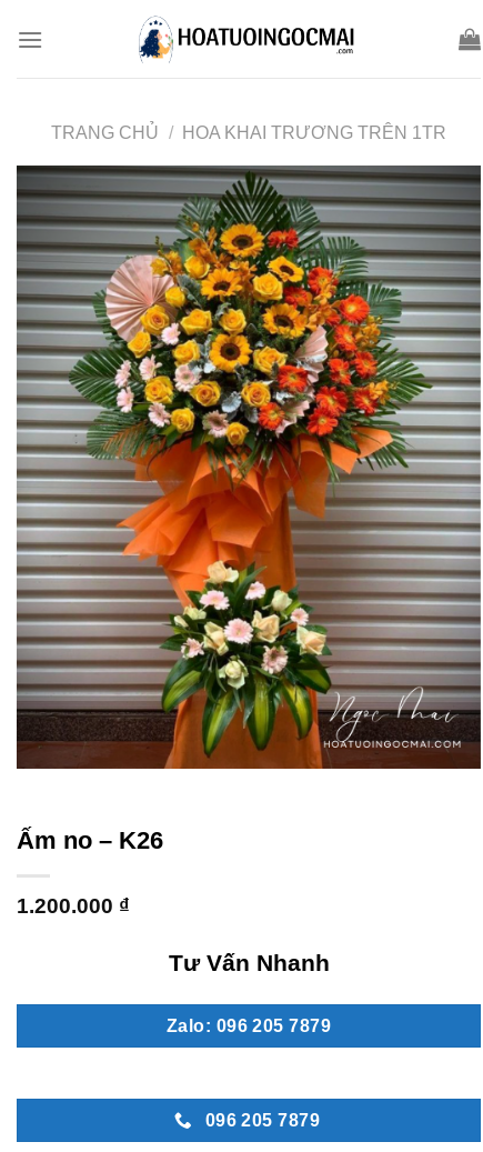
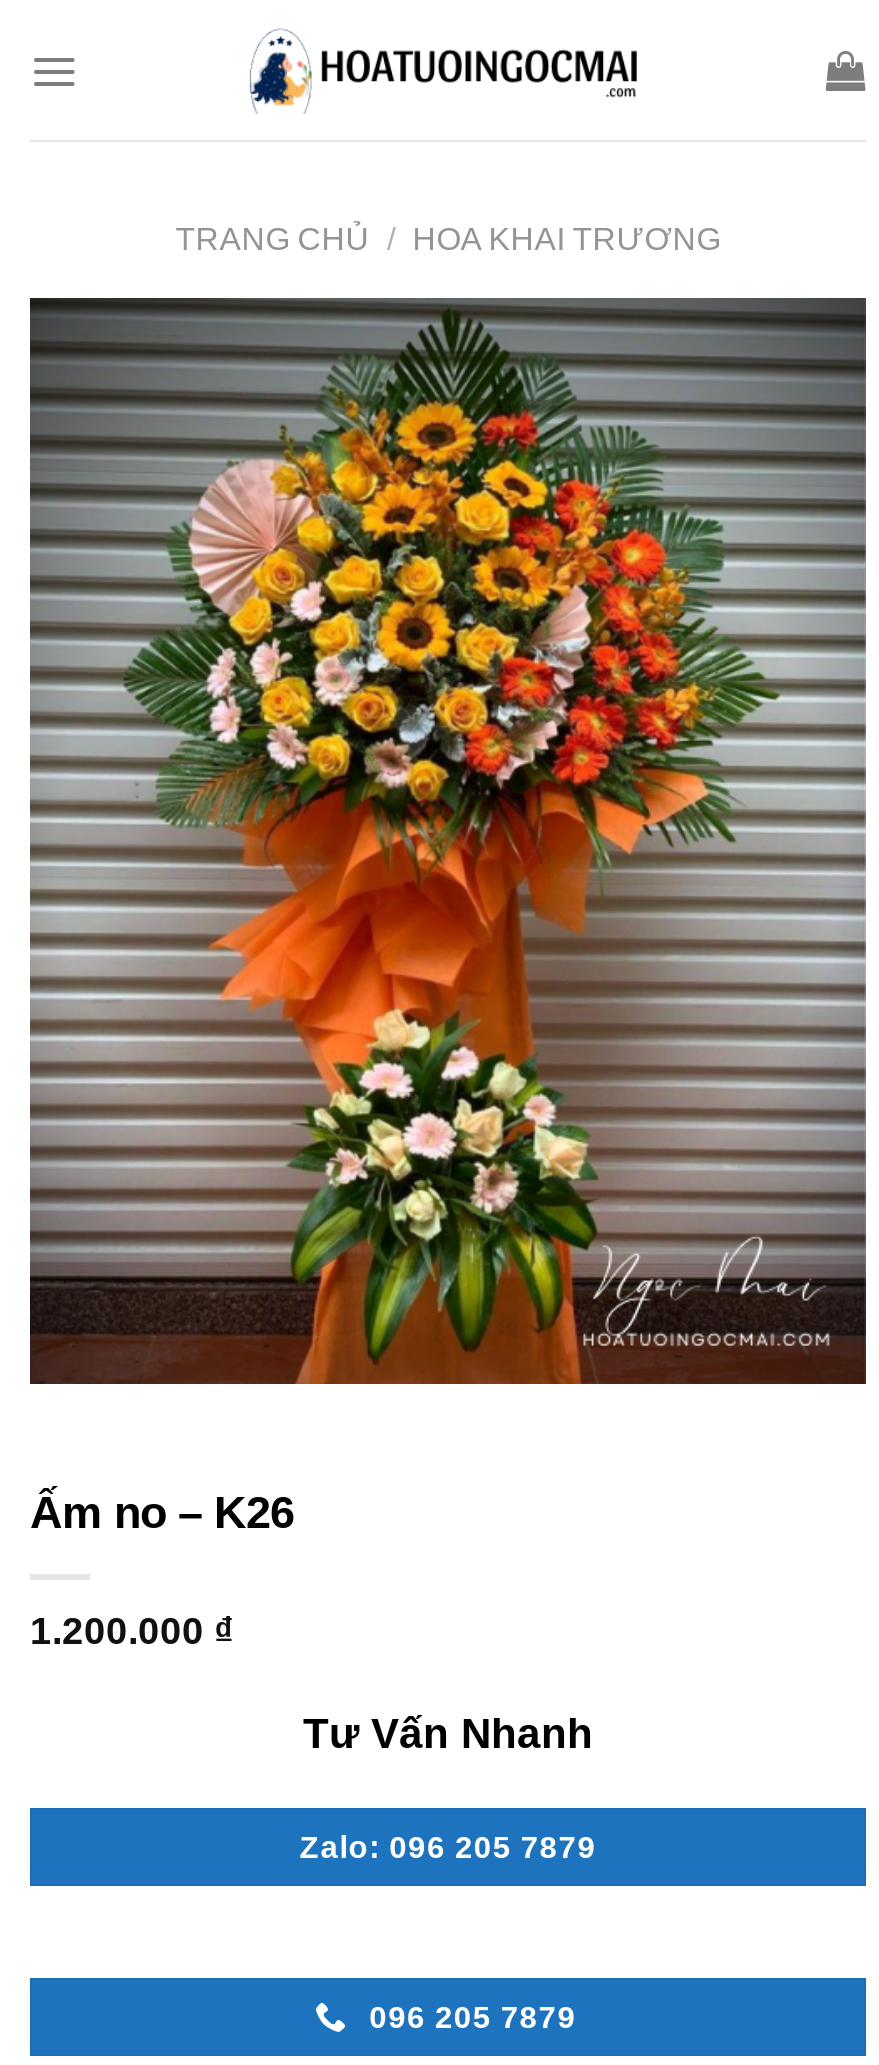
[51,123,447,142] TRANG CHỦ / HOA KHAI TRƯƠNG TRÊN 1TR -> [175,222,721,256] TRANG CHỦ / HOA KHAI TRƯƠNG

